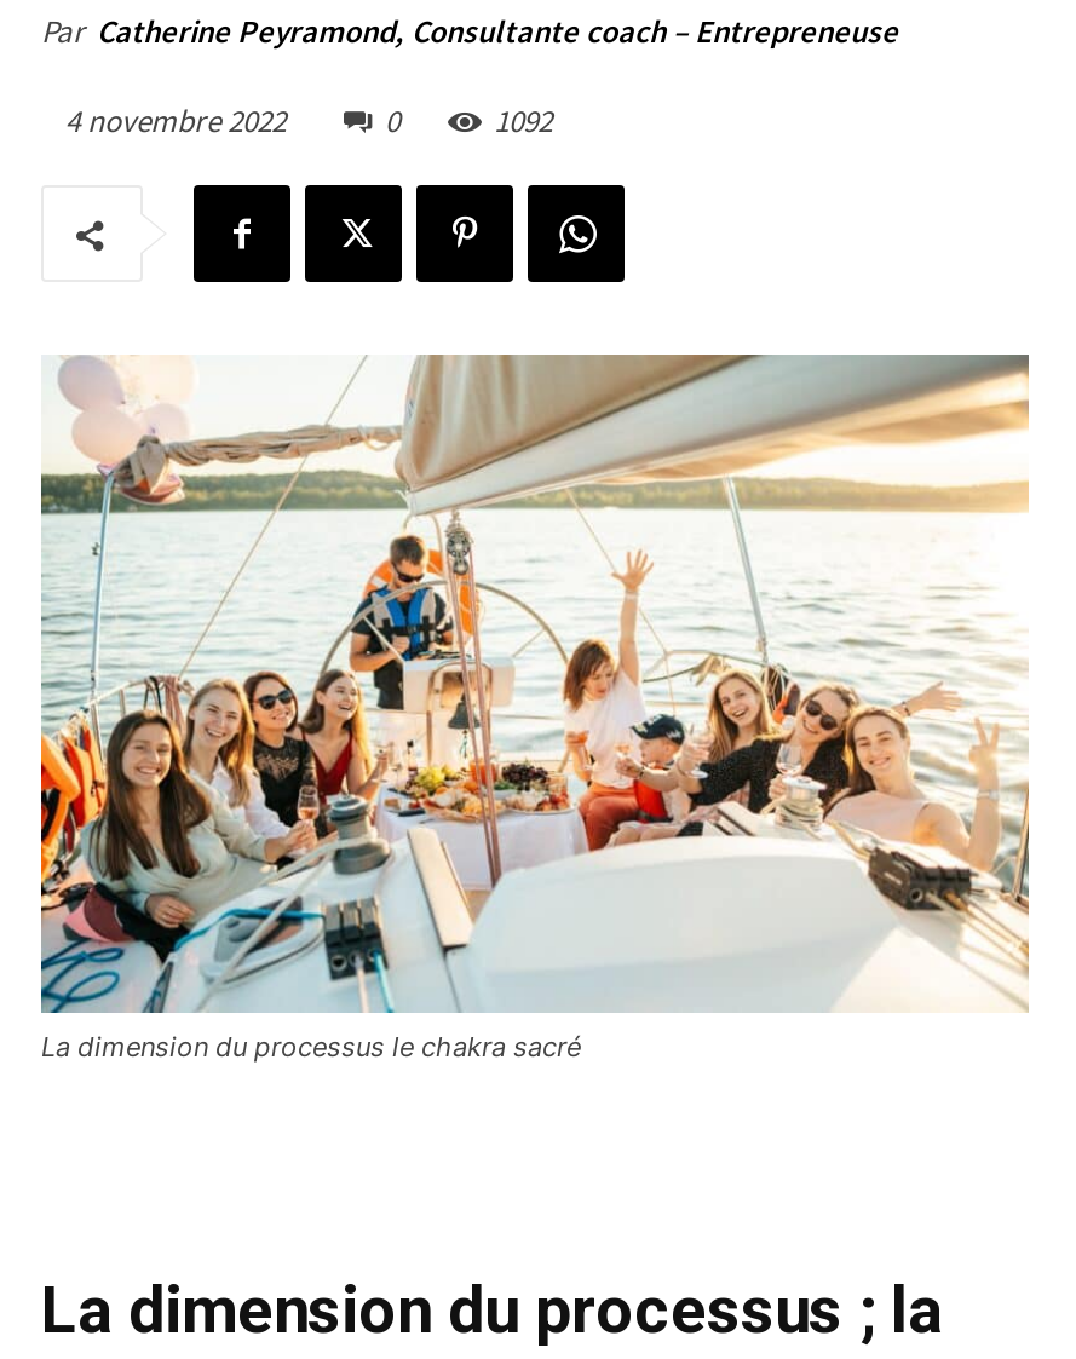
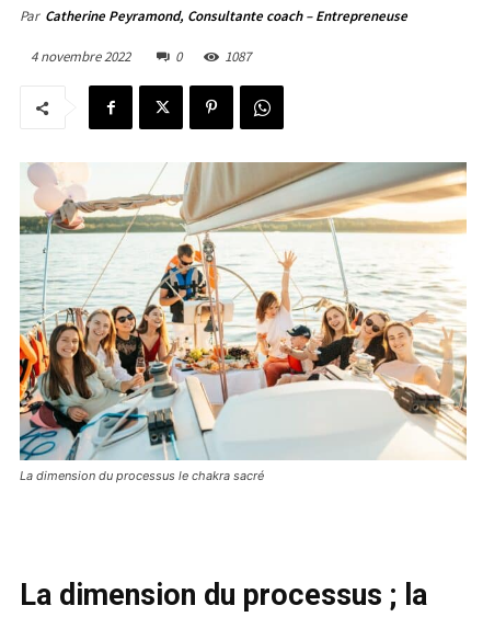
[494,100,552,142] 1092 -> [225,47,251,66] 1087

